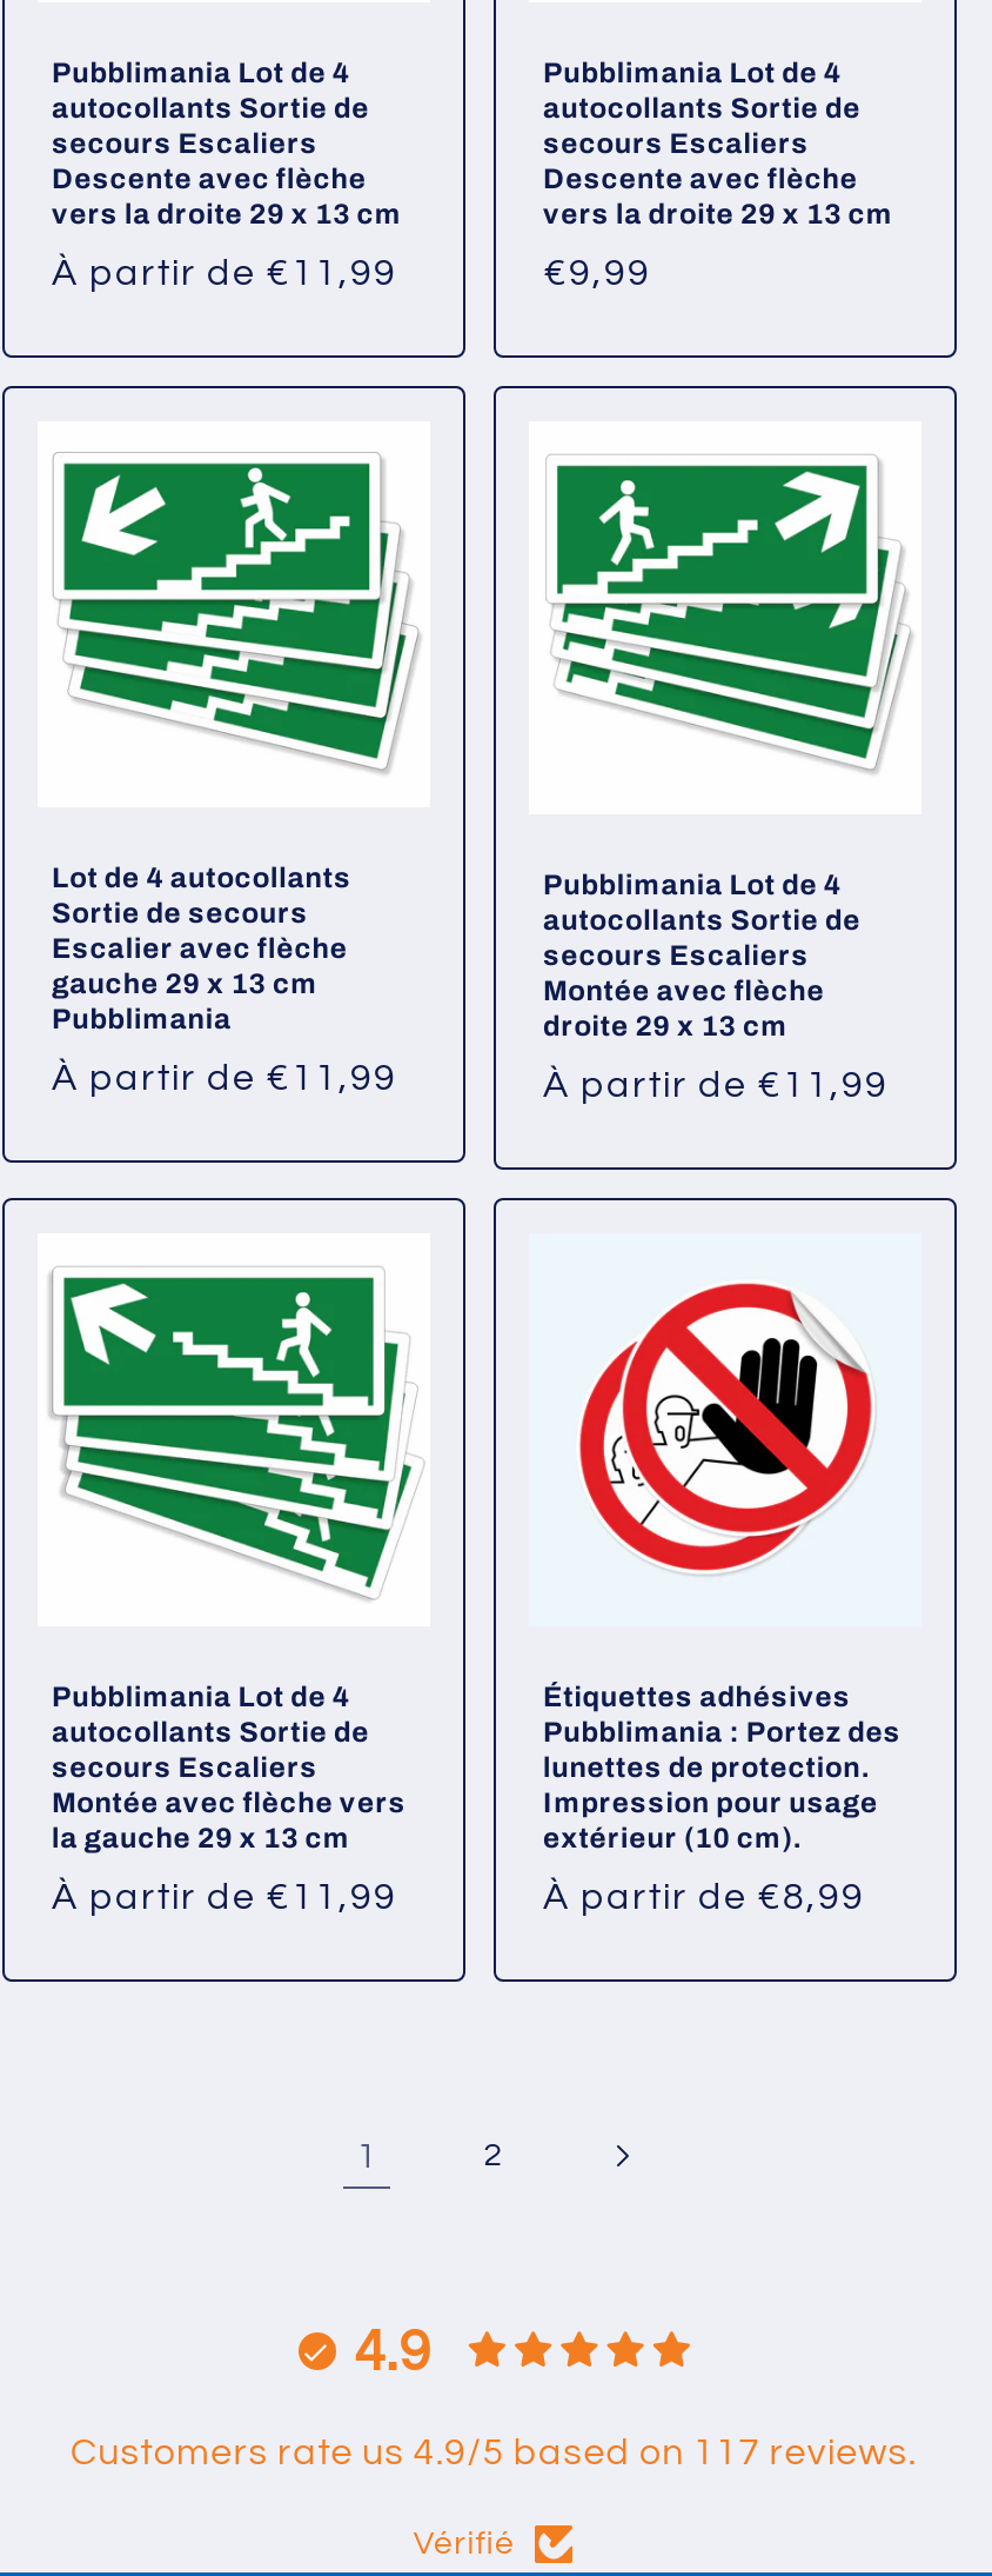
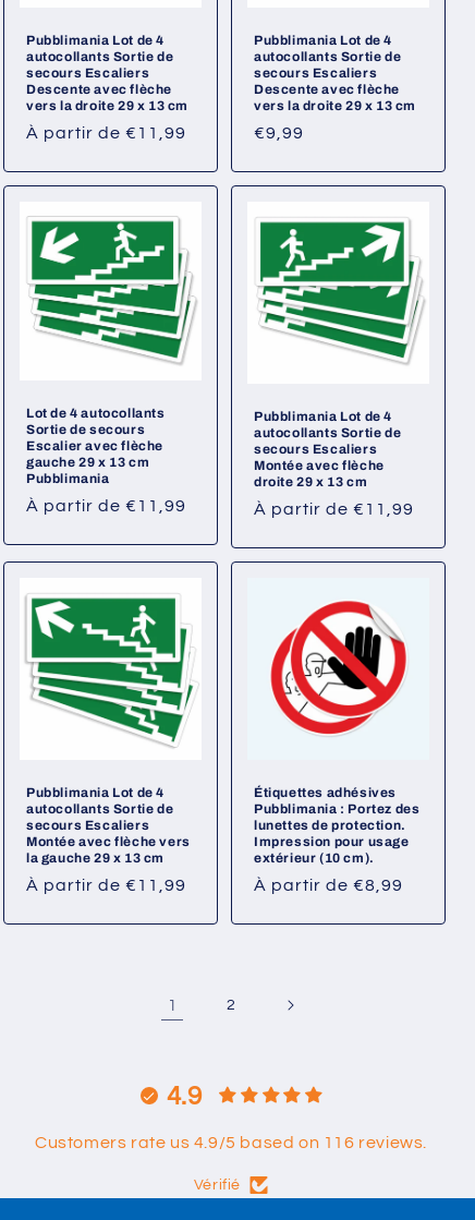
[71,2434,917,2471] Customers rate us 4.9/5 based on 117 reviews. -> [35,1134,427,1151] Customers rate us 4.9/5 based on 116 reviews.

